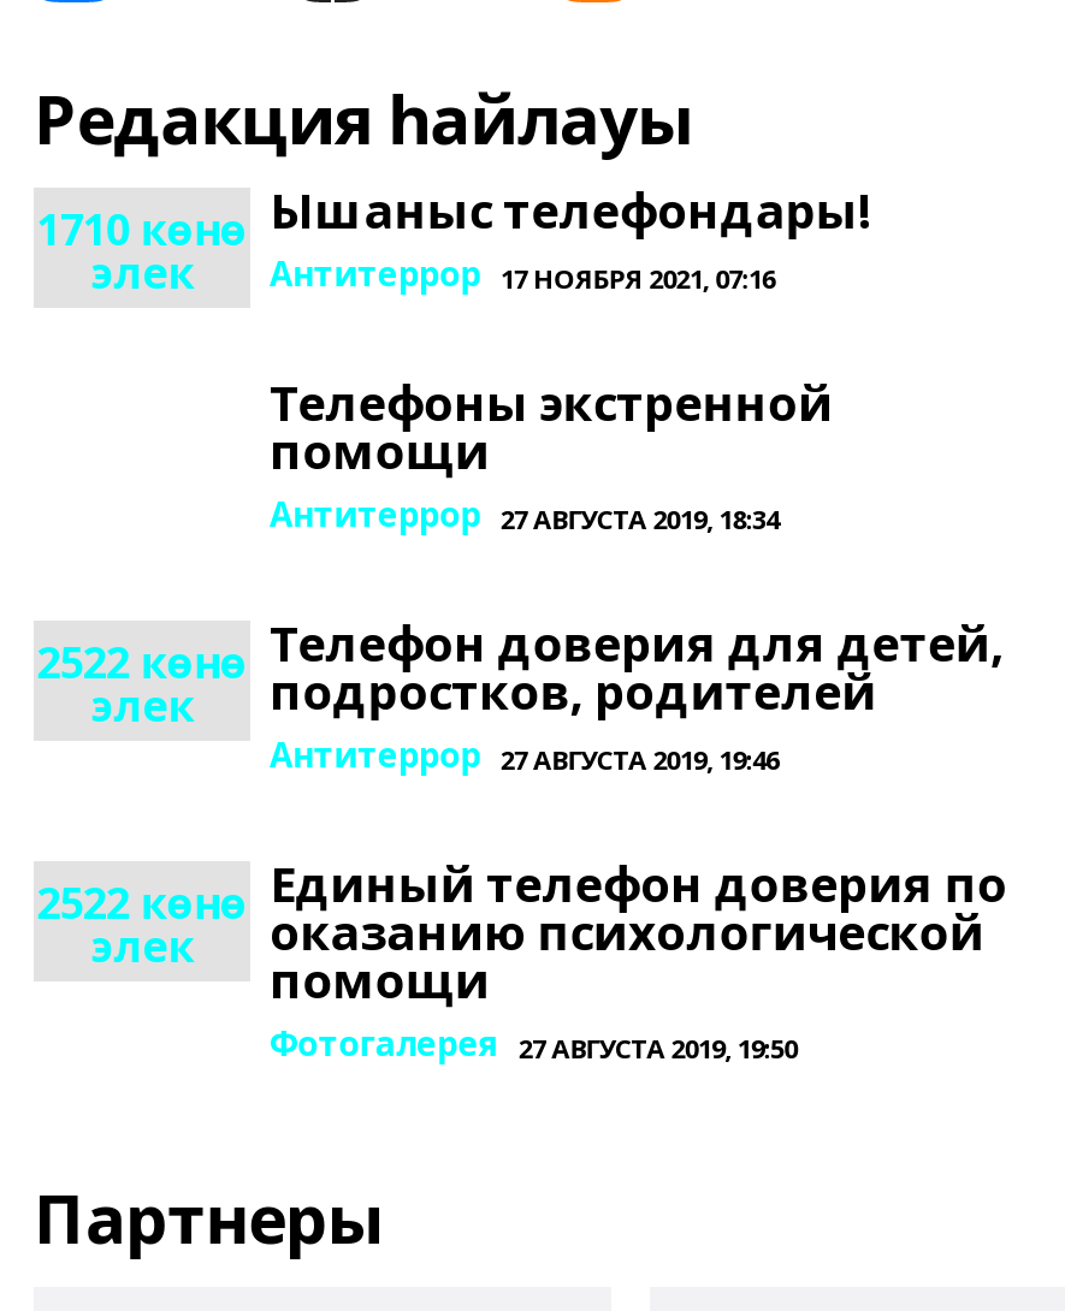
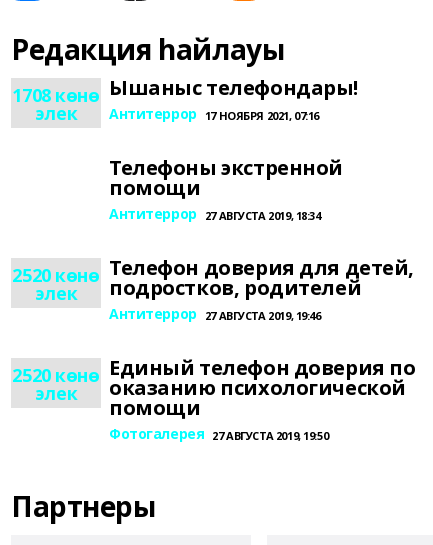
[37,178,869,257] 1710 көнө Ышаныс телефондары! -> [12,74,358,107] 1708 көнө Ышаныс телефондары!
[37,611,1004,734] 2522 көнө элек Телефон доверия для детей, подростков, родителей -> [12,254,414,305] 2520 көнө элек Телефон доверия для детей, подростков, родителей
[37,852,1007,974] 2522 көнө элек Единый телефон доверия по оказанию психологической -> [12,354,415,405] 2520 көнө элек Единый телефон доверия по оказанию психологической

